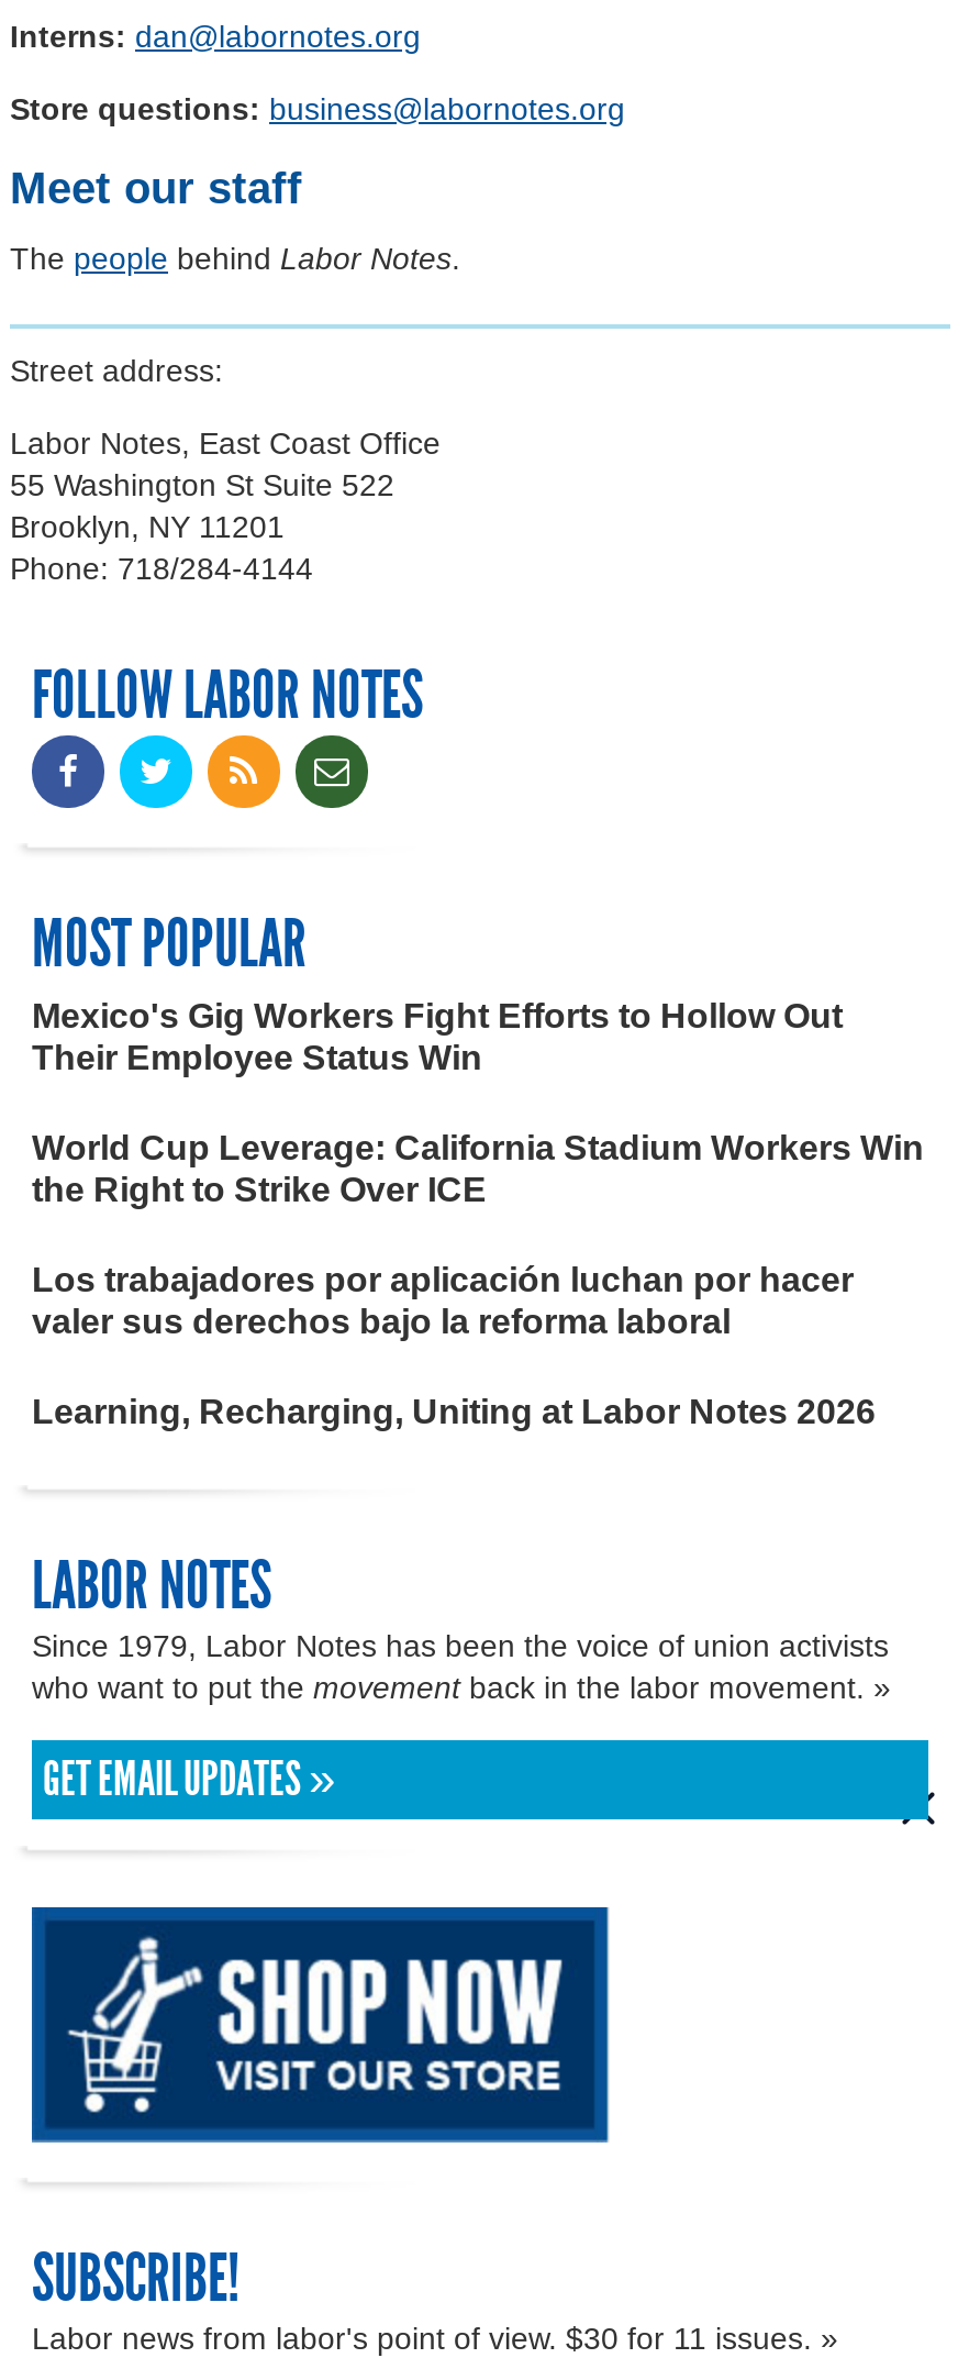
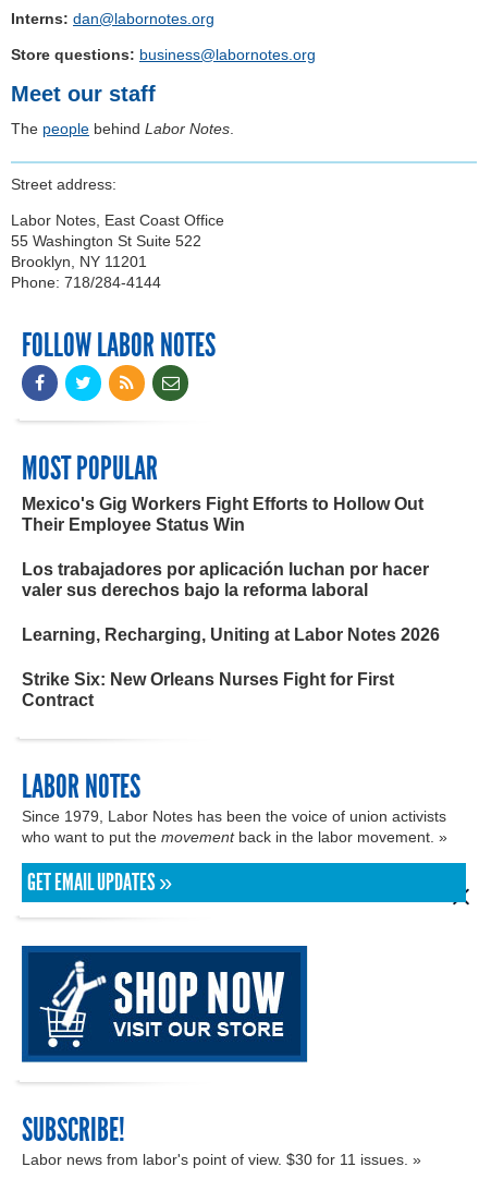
[32,1129,924,1208] World Cup Leverage: California Stadium Workers Win | the Right to Strike Over ICE -> none
moved [32,1260,876,1430] -> [22,560,440,644]: Los trabajadores por aplicación luchan por hacer | valer sus derechos bajo la reforma laboral | Learning, Recharging, Uniting at Labor Notes 2026
none -> [22,670,394,709] Strike Six: New Orleans Nurses Fight for First | Contract

